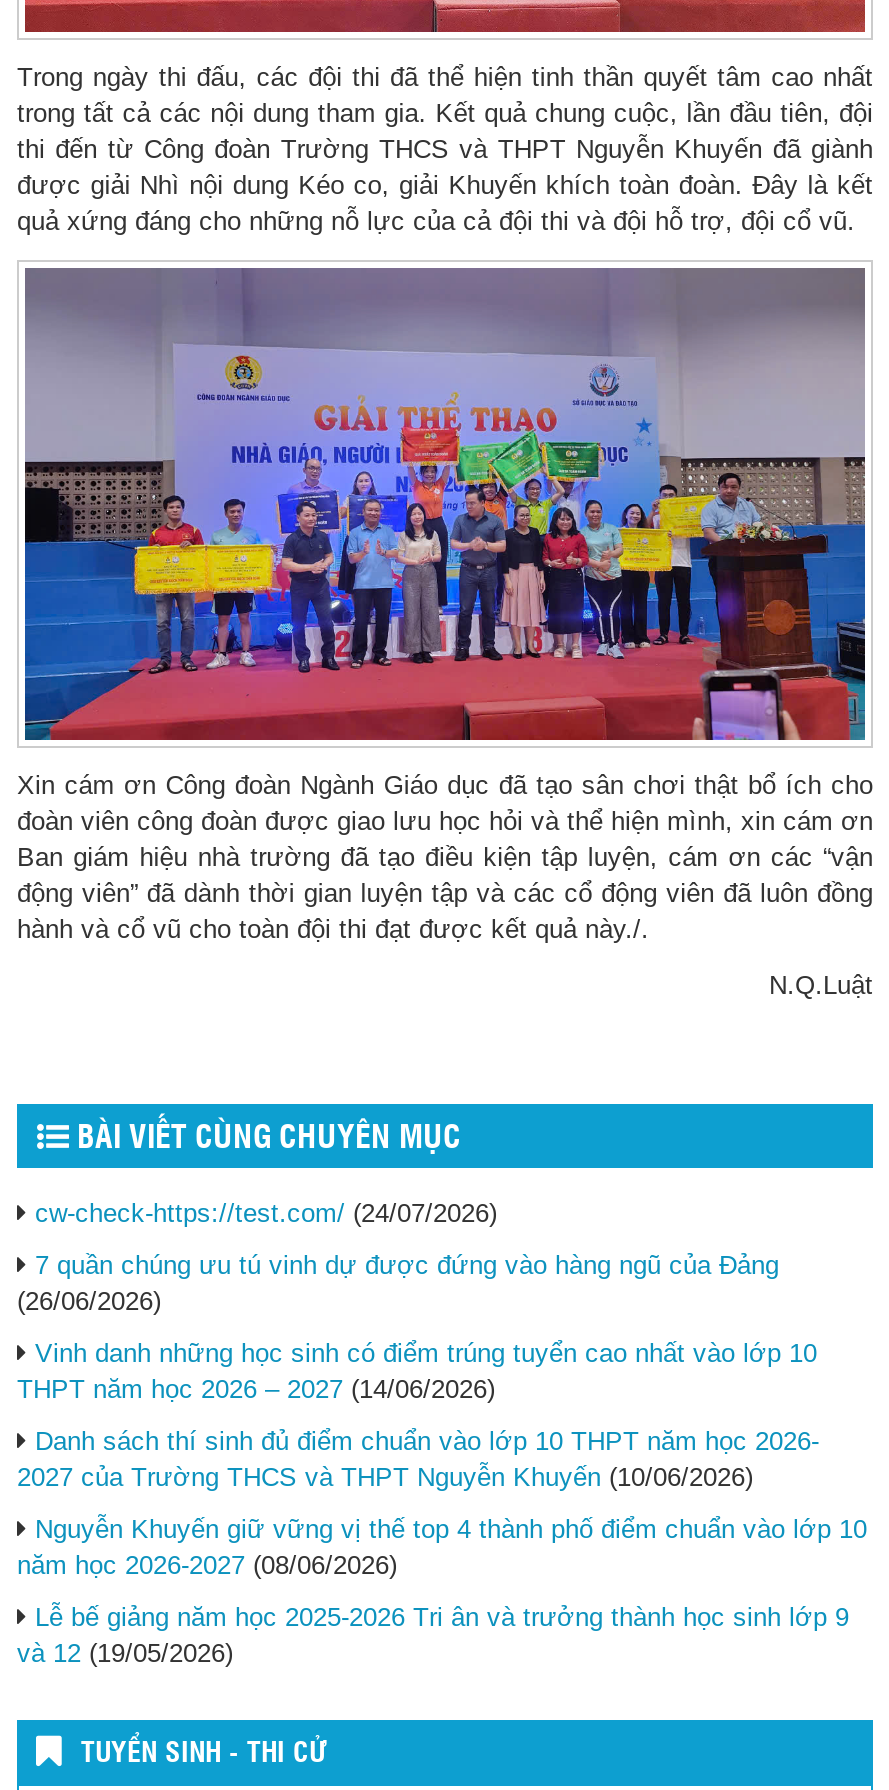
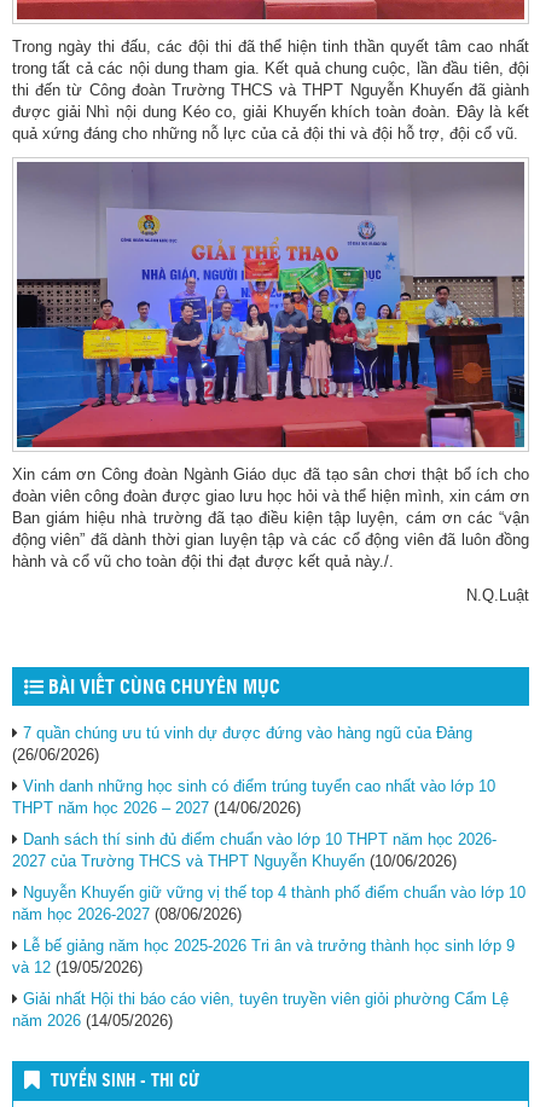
[35,1198,497,1228] cw-check-https://test.com/ (24/07/2026) -> none
moved [17,1250,867,1668] -> [12,724,526,977]: 7 quần chúng ưu tú vinh dự được đứng vào hàng ngũ của Đảng | (26/06/2026) | Vinh danh những học sinh có điểm trúng tuyển cao nhất vào lớp 10 | ... | Lễ bế giảng năm học 2025-2026 Tri ân và trưởng thành học sinh lớp 9 | và 12 (19/05/2026)
none -> [12,990,509,1030] Giải nhất Hội thi báo cáo viên, tuyên truyền viên giỏi phường Cẩm Lệ | năm 2026 (14/05/2026)

